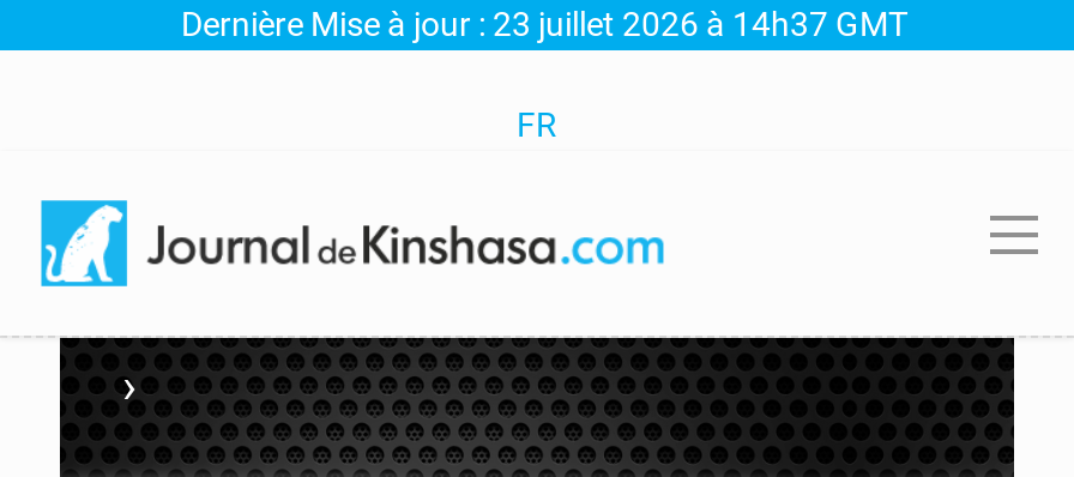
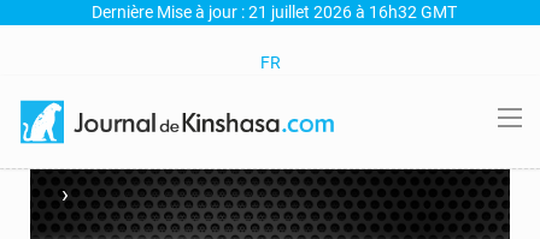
[174,5,907,43] Dernière Mise à jour : 23 juillet 2026 à 14h37 GMT -> [87,2,456,22] Dernière Mise à jour : 21 juillet 2026 à 16h32 GMT

